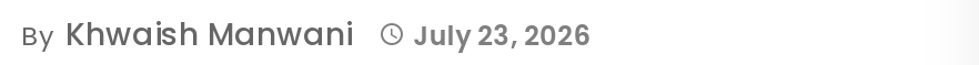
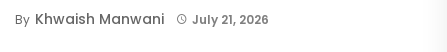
[21,11,591,55] By Khwaish Manwani July 23, 2026 -> [15,9,269,29] By Khwaish Manwani July 21, 2026

